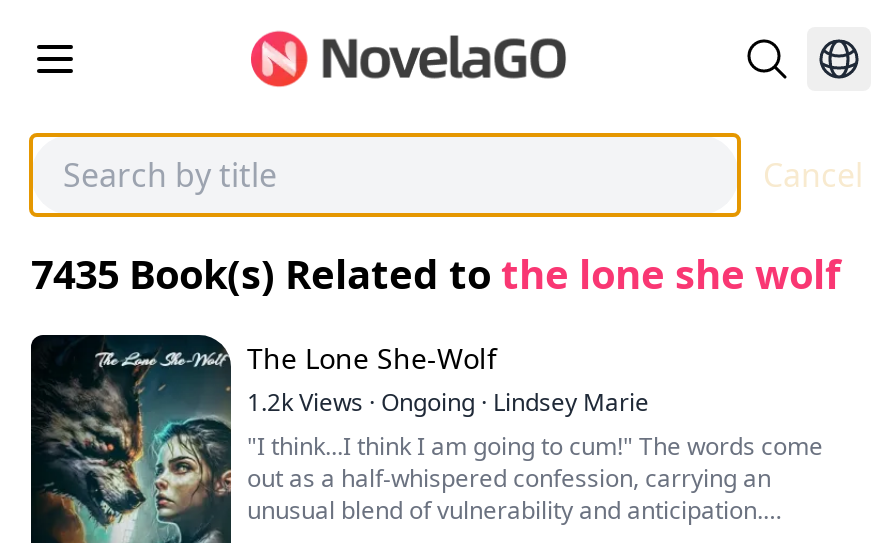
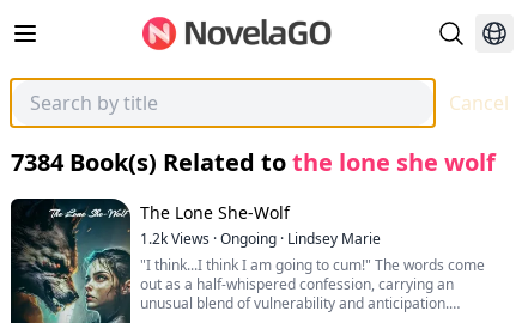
[31,247,841,301] 7435 Book(s) Related to the lone she wolf -> [11,146,496,178] 7384 Book(s) Related to the lone she wolf

